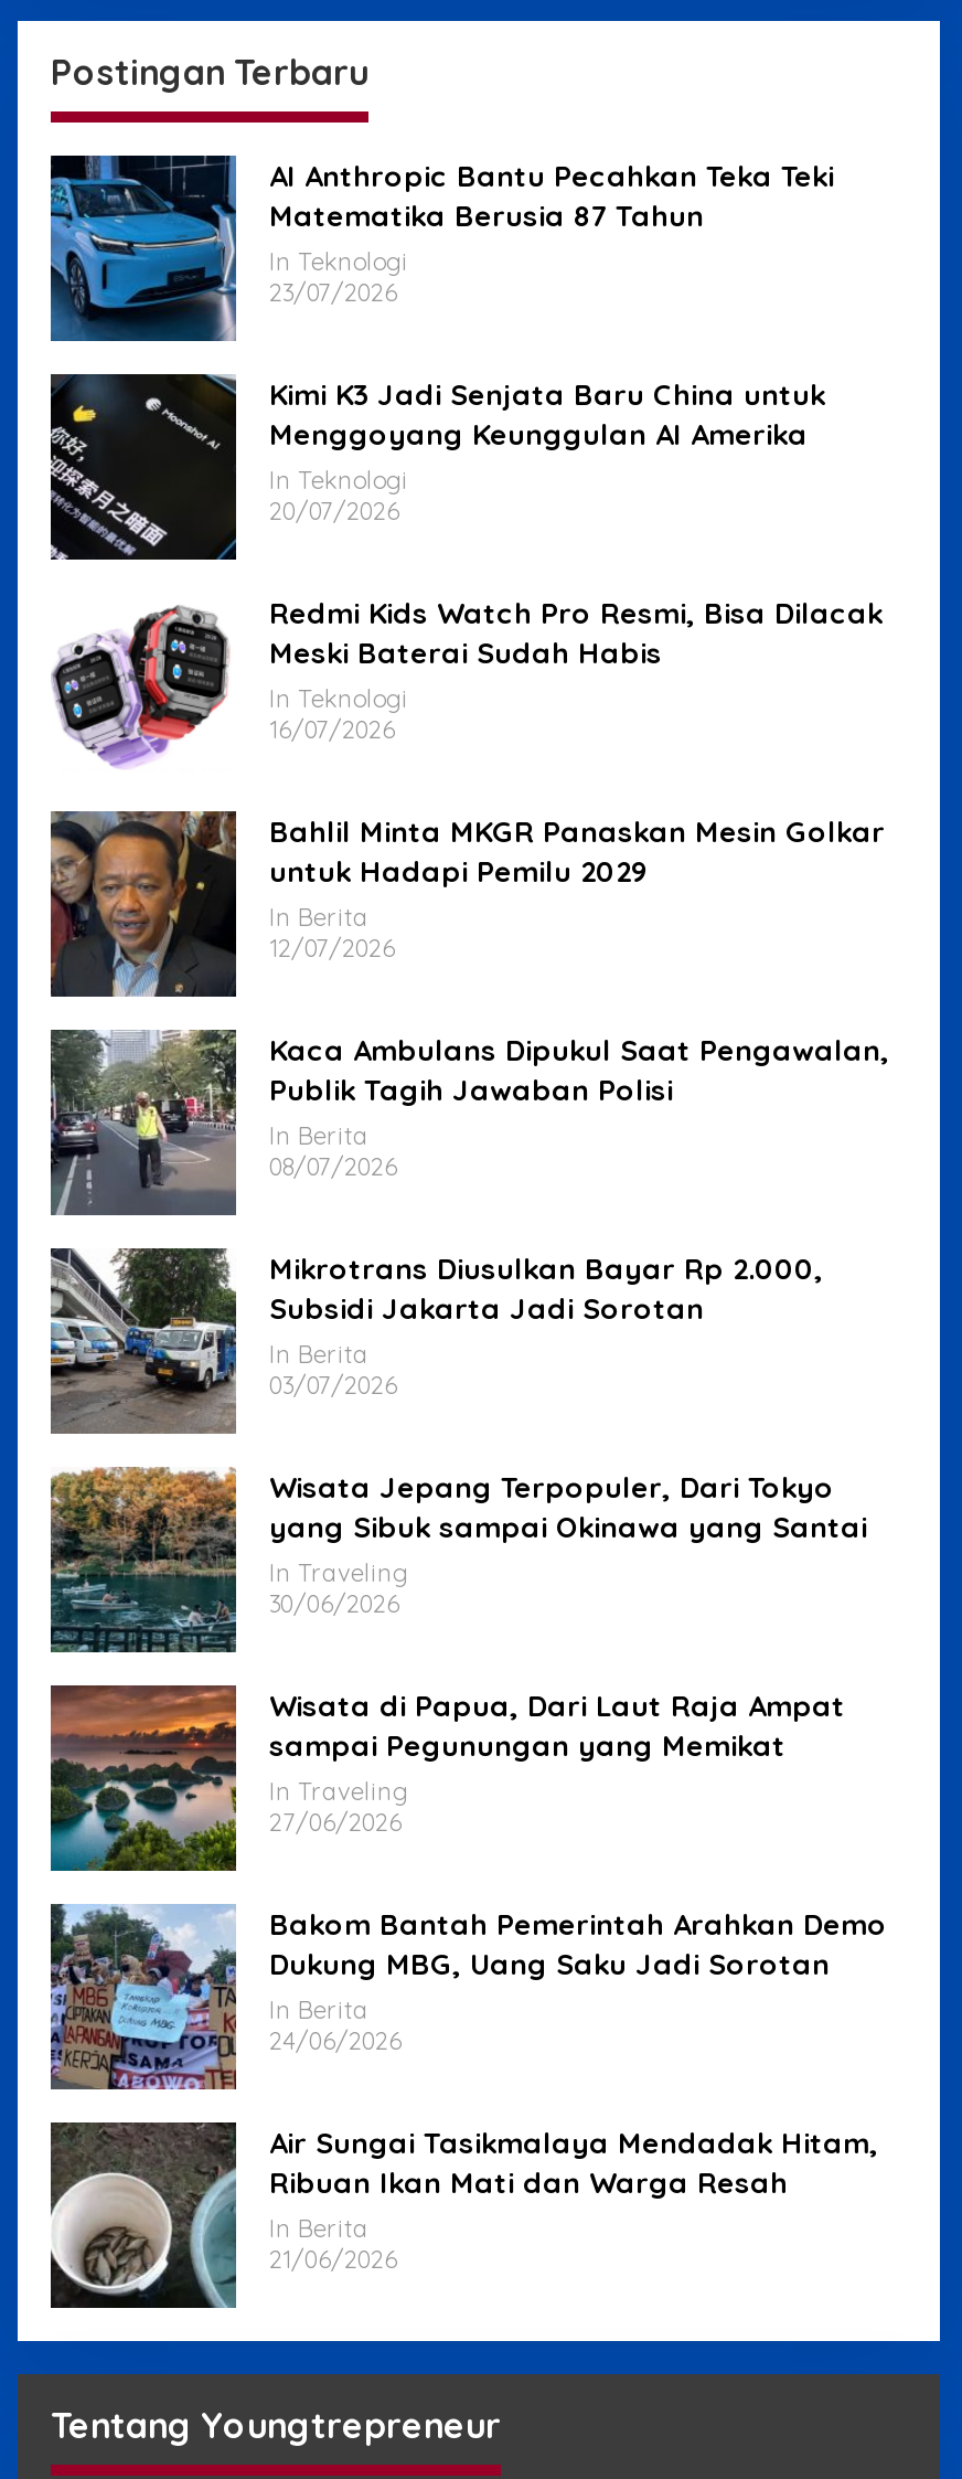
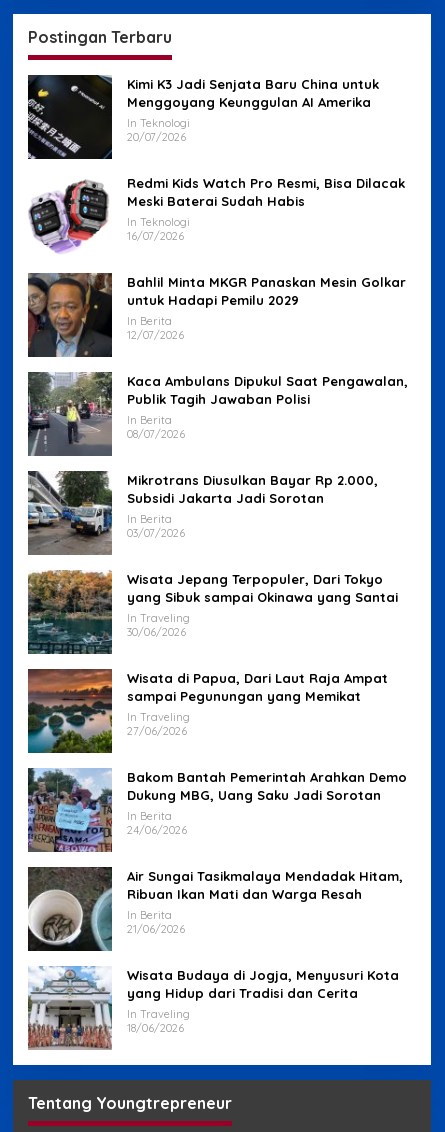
[49,153,834,343] [image] | AI Anthropic Bantu Pecahkan Teka Teki | Matematika Berusia 87 Tahun | In Teknologi | 23/07/2026 -> none
moved [46,372,889,2275] -> [26,74,408,936]: [image] | Kimi K3 Jadi Senjata Baru China untuk | Menggoyang Keunggulan AI Amerika | ... | In Berita | 21/06/2026
none -> [27,965,399,1050] [image] | Wisata Budaya di Jogja, Menyusuri Kota | yang Hidup dari Tradisi dan Cerita | In Traveling | 18/06/2026

